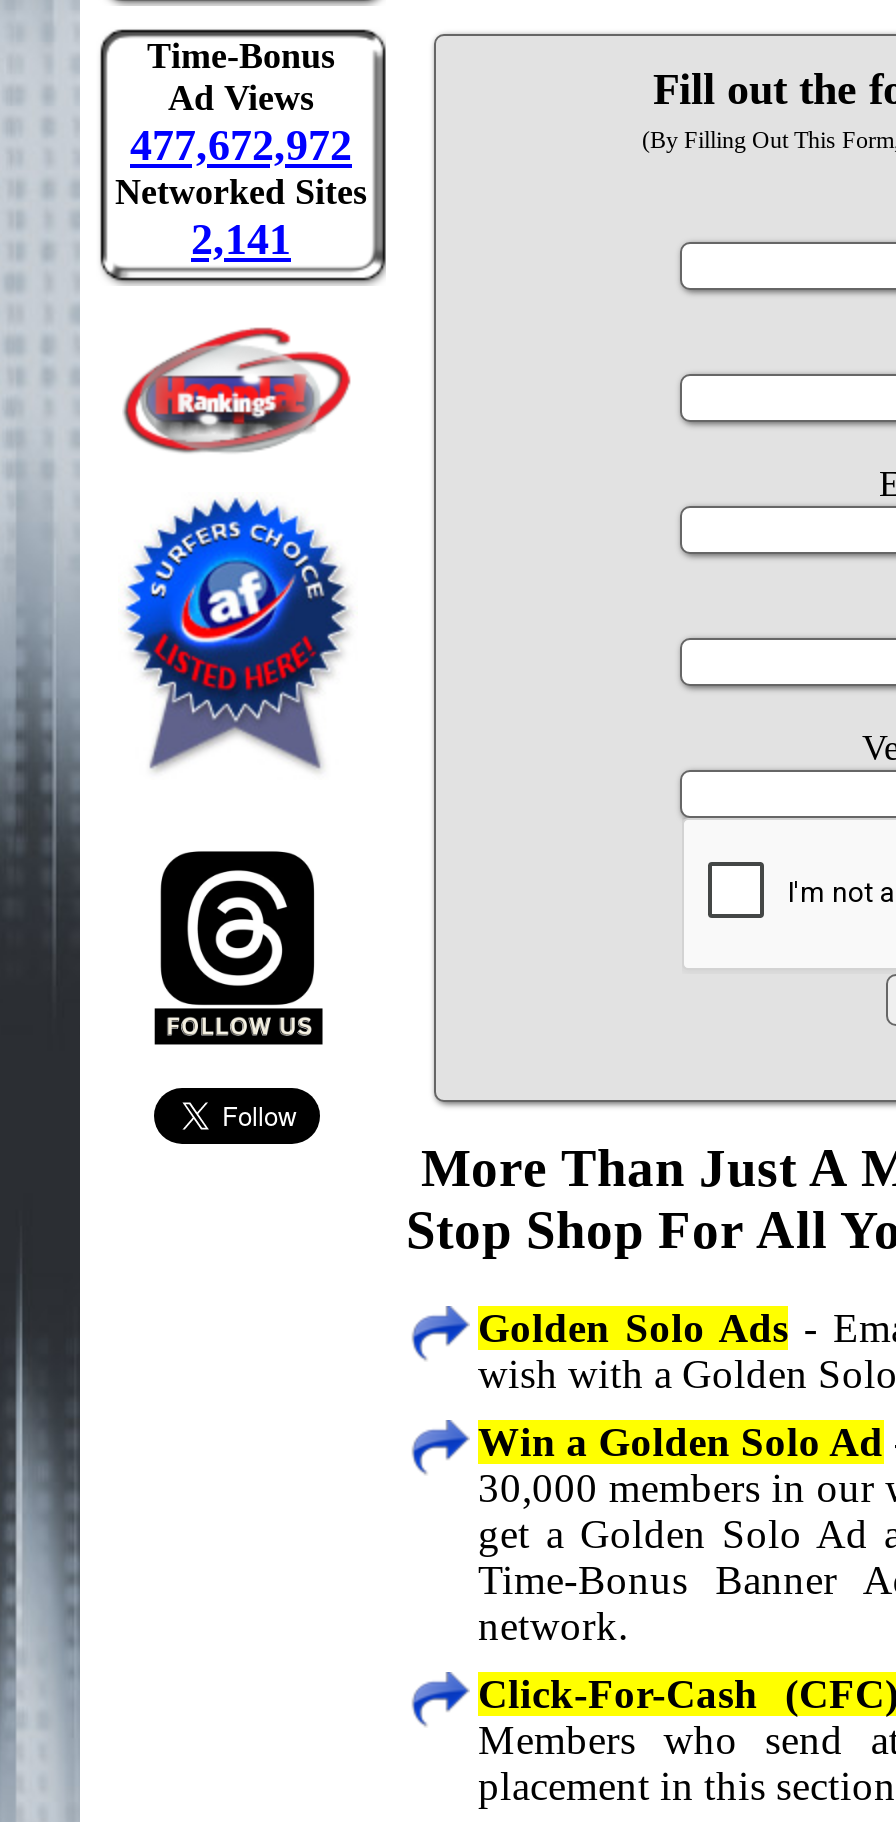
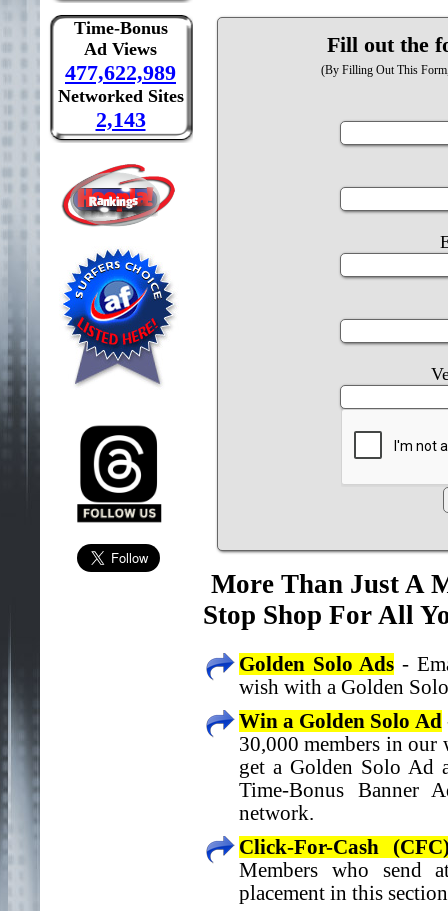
[130,120,352,170] 477,672,972 -> [65,60,176,85] 477,622,989
[191,214,291,264] 2,141 -> [95,107,145,132] 2,143

